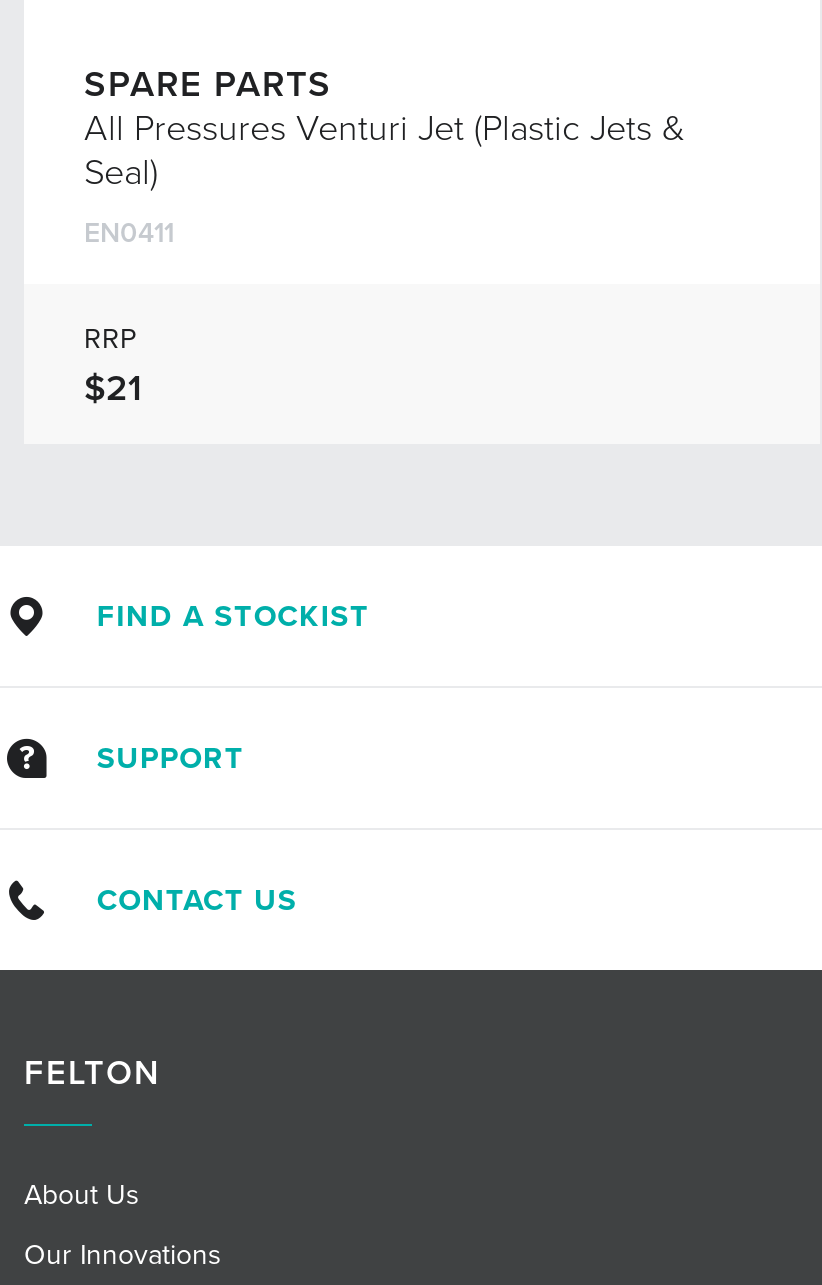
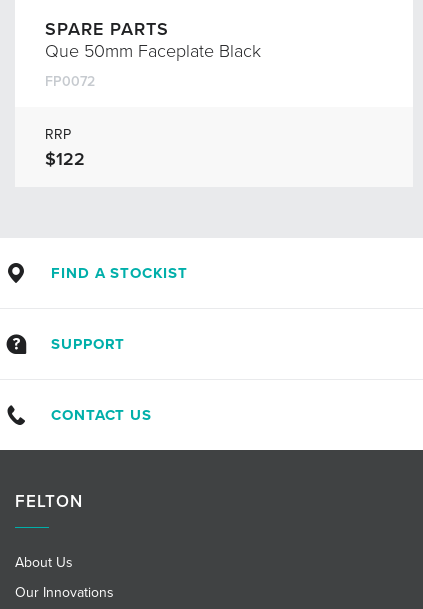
[84,102,686,254] All Pressures Venturi Jet (Plastic Jets & | Seal) | EN0411 -> [45,38,261,92] Que 50mm Faceplate Black | FP0072
[84,362,142,414] $21 -> [45,146,85,172] $122

